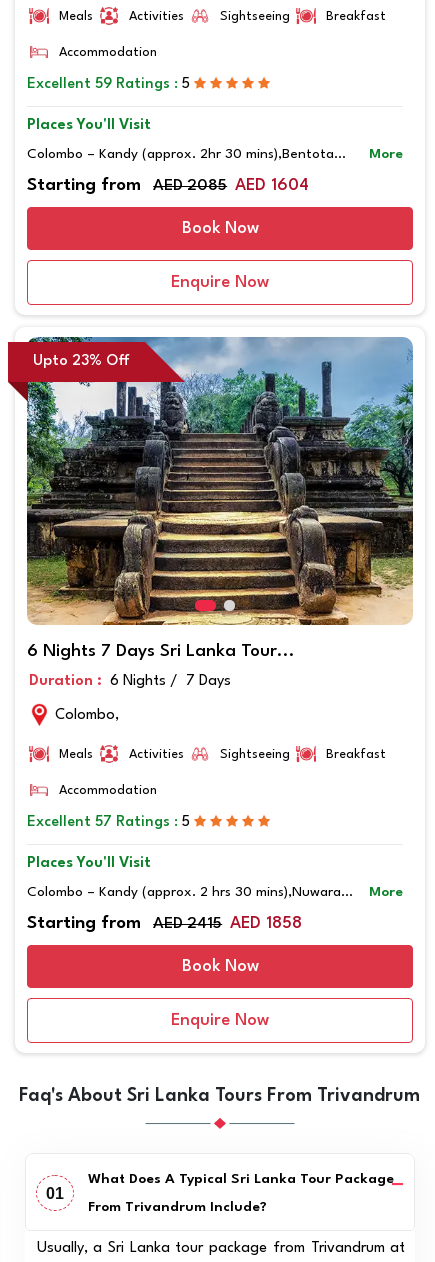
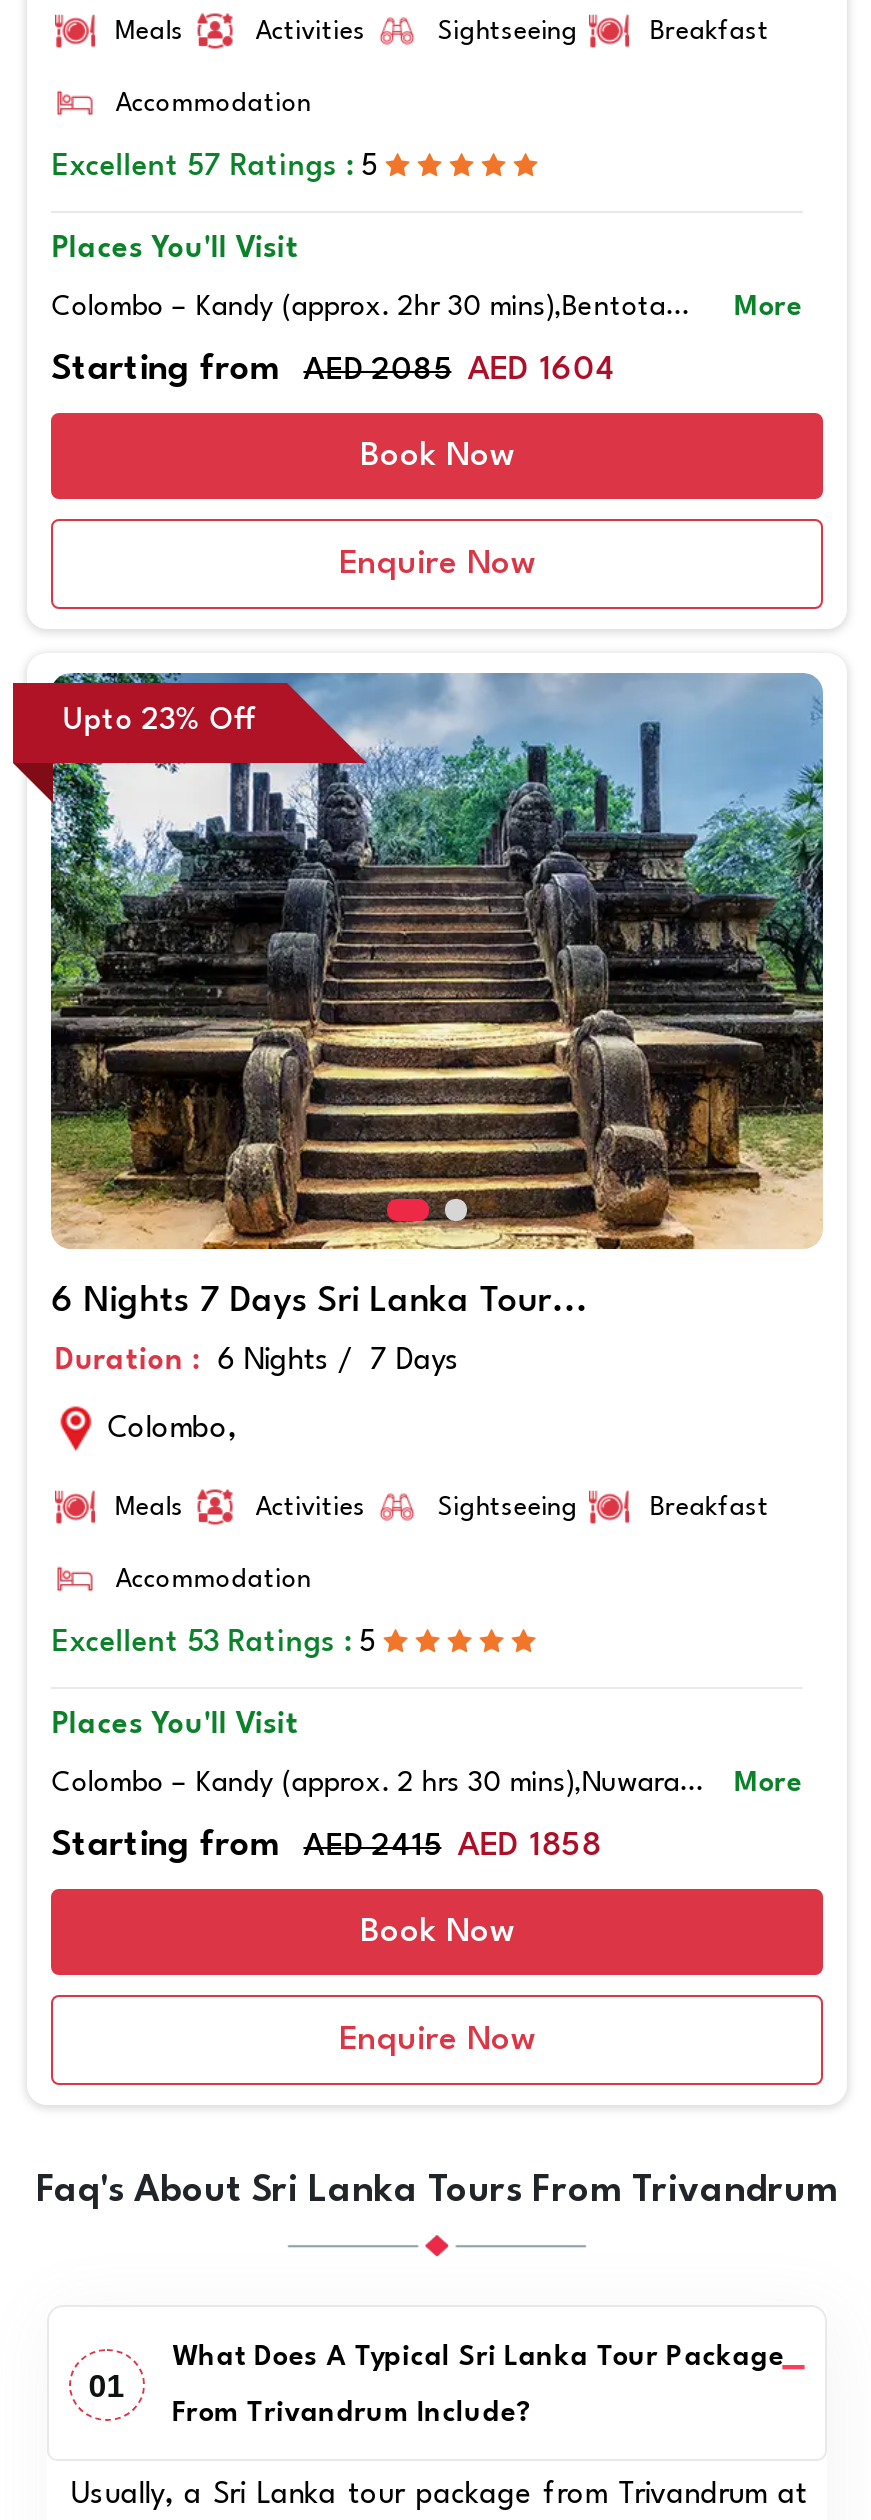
[27,77,190,92] Excellent 59 Ratings : 5 -> none
none -> [51,1628,375,1658] Excellent 53 Ratings : 5
moved [27,815,190,830] -> [51,152,377,182]: Excellent 57 Ratings : 5

